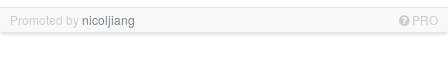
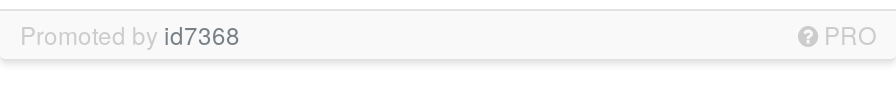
[10,11,135,28] Promoted by nicoljiang -> [20,17,240,51] Promoted by id7368

